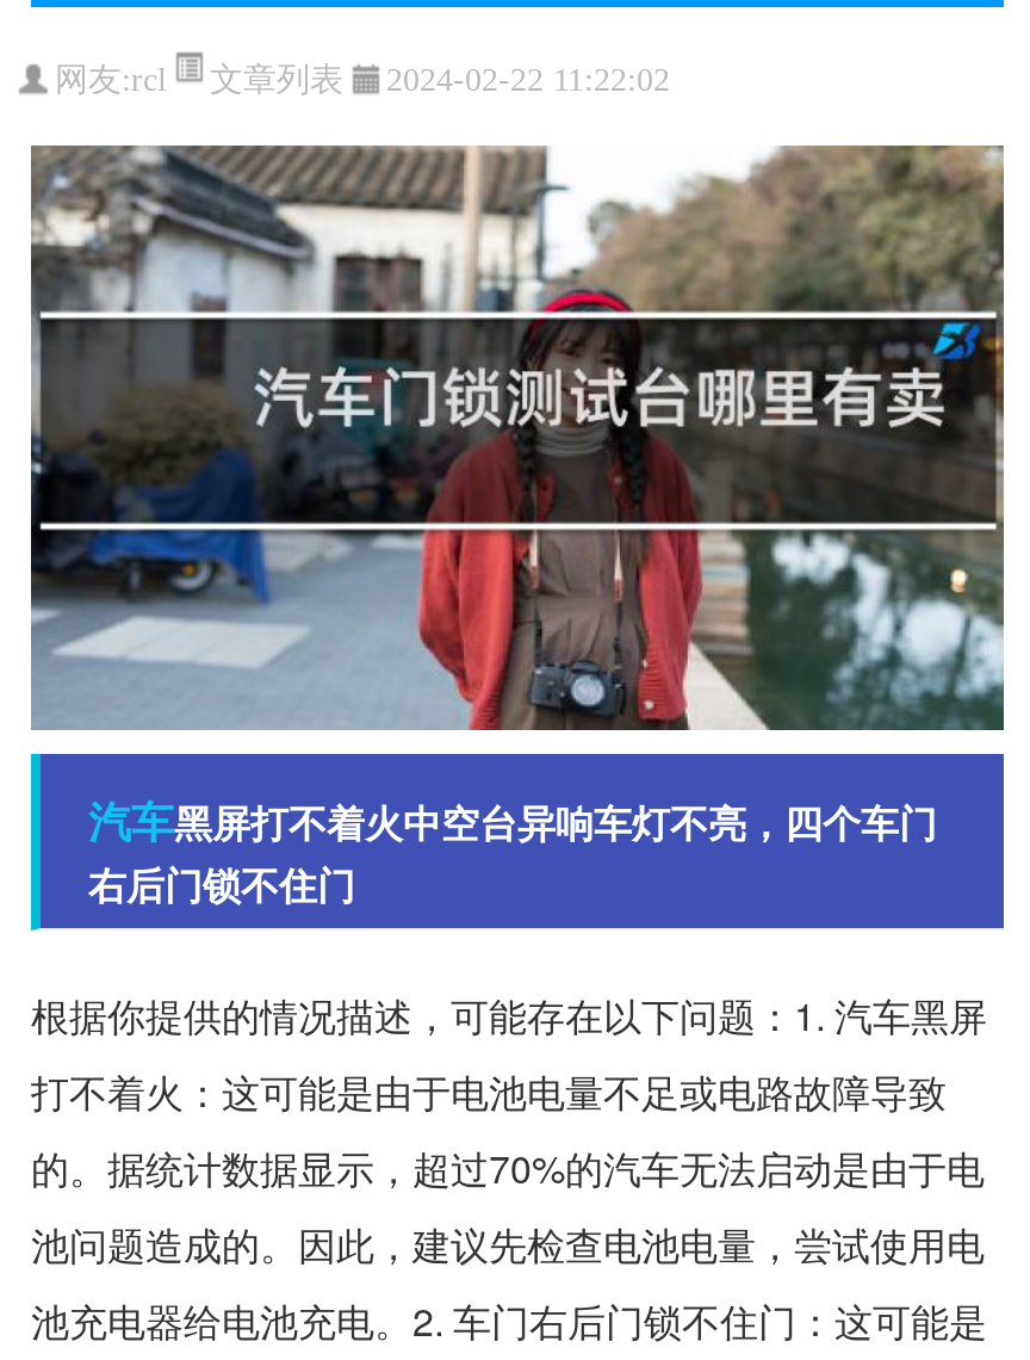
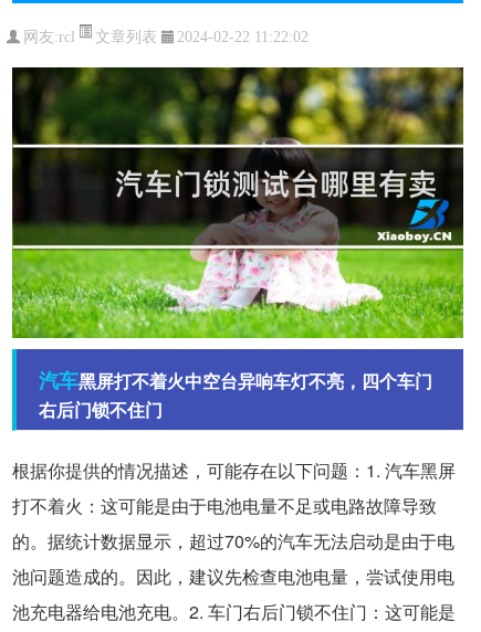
[29,143,1006,732] [image] -> [11,66,464,339] [image]

